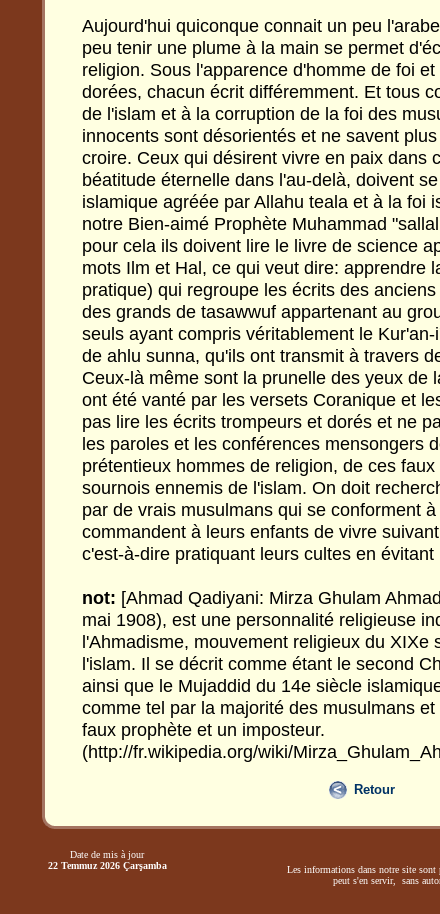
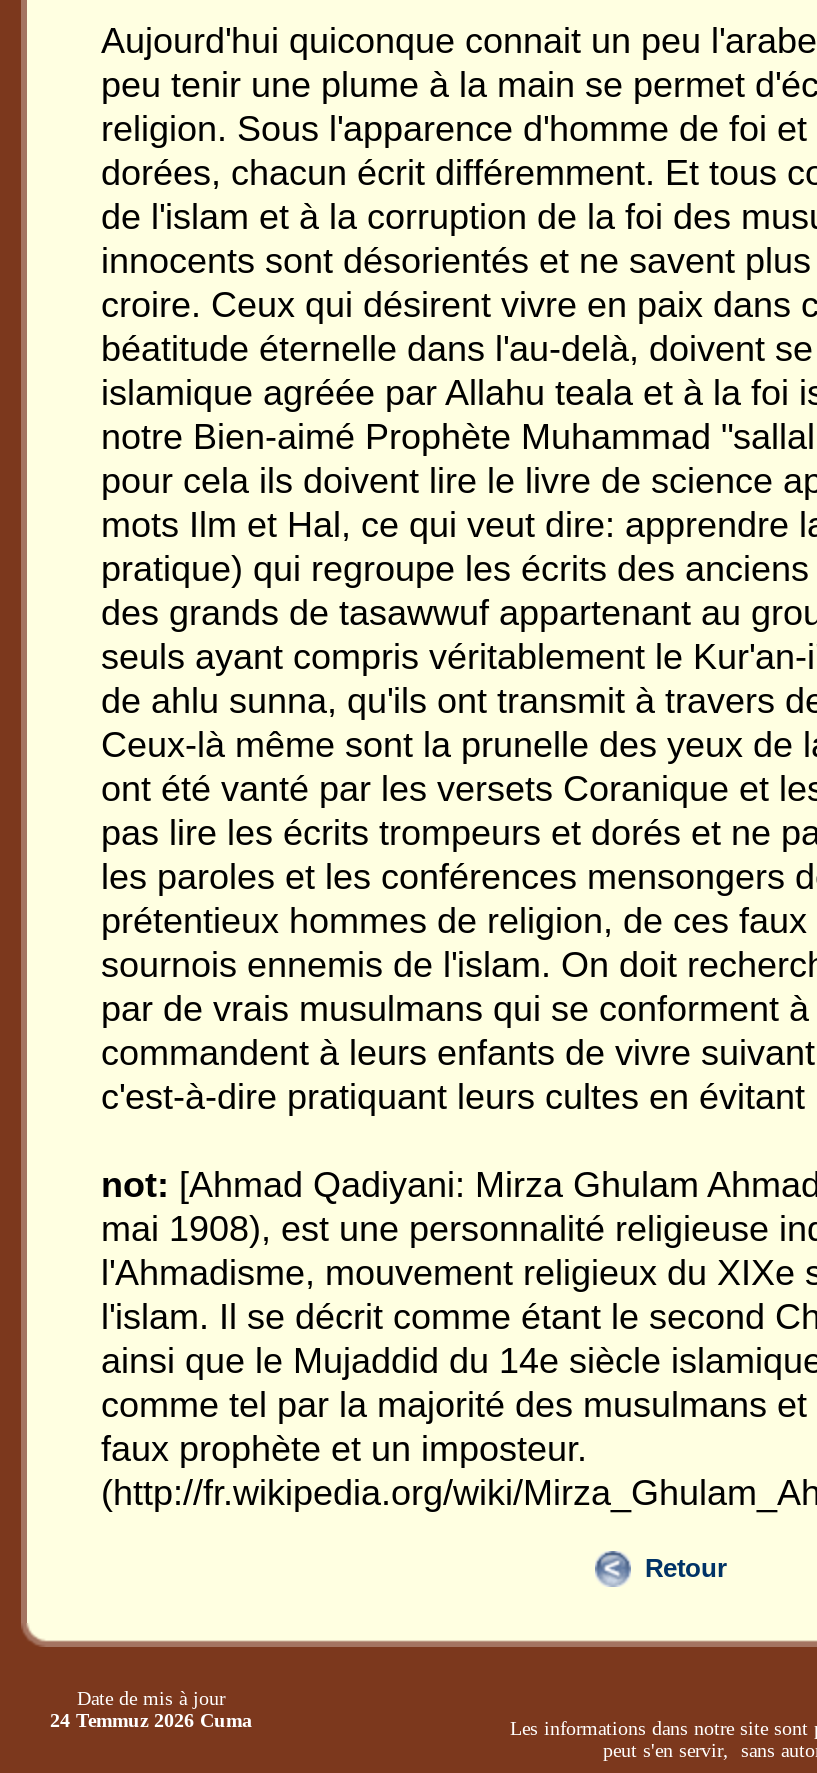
[47,860,166,871] 22 Temmuz 2026 Çarşamba -> [50,1709,252,1731] 24 Temmuz 2026 Cuma

